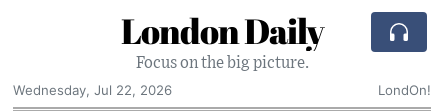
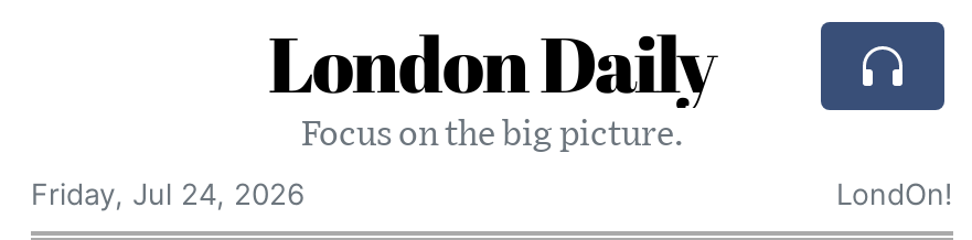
[13,82,172,98] Wednesday, Jul 22, 2026 -> [31,176,305,211] Friday, Jul 24, 2026

